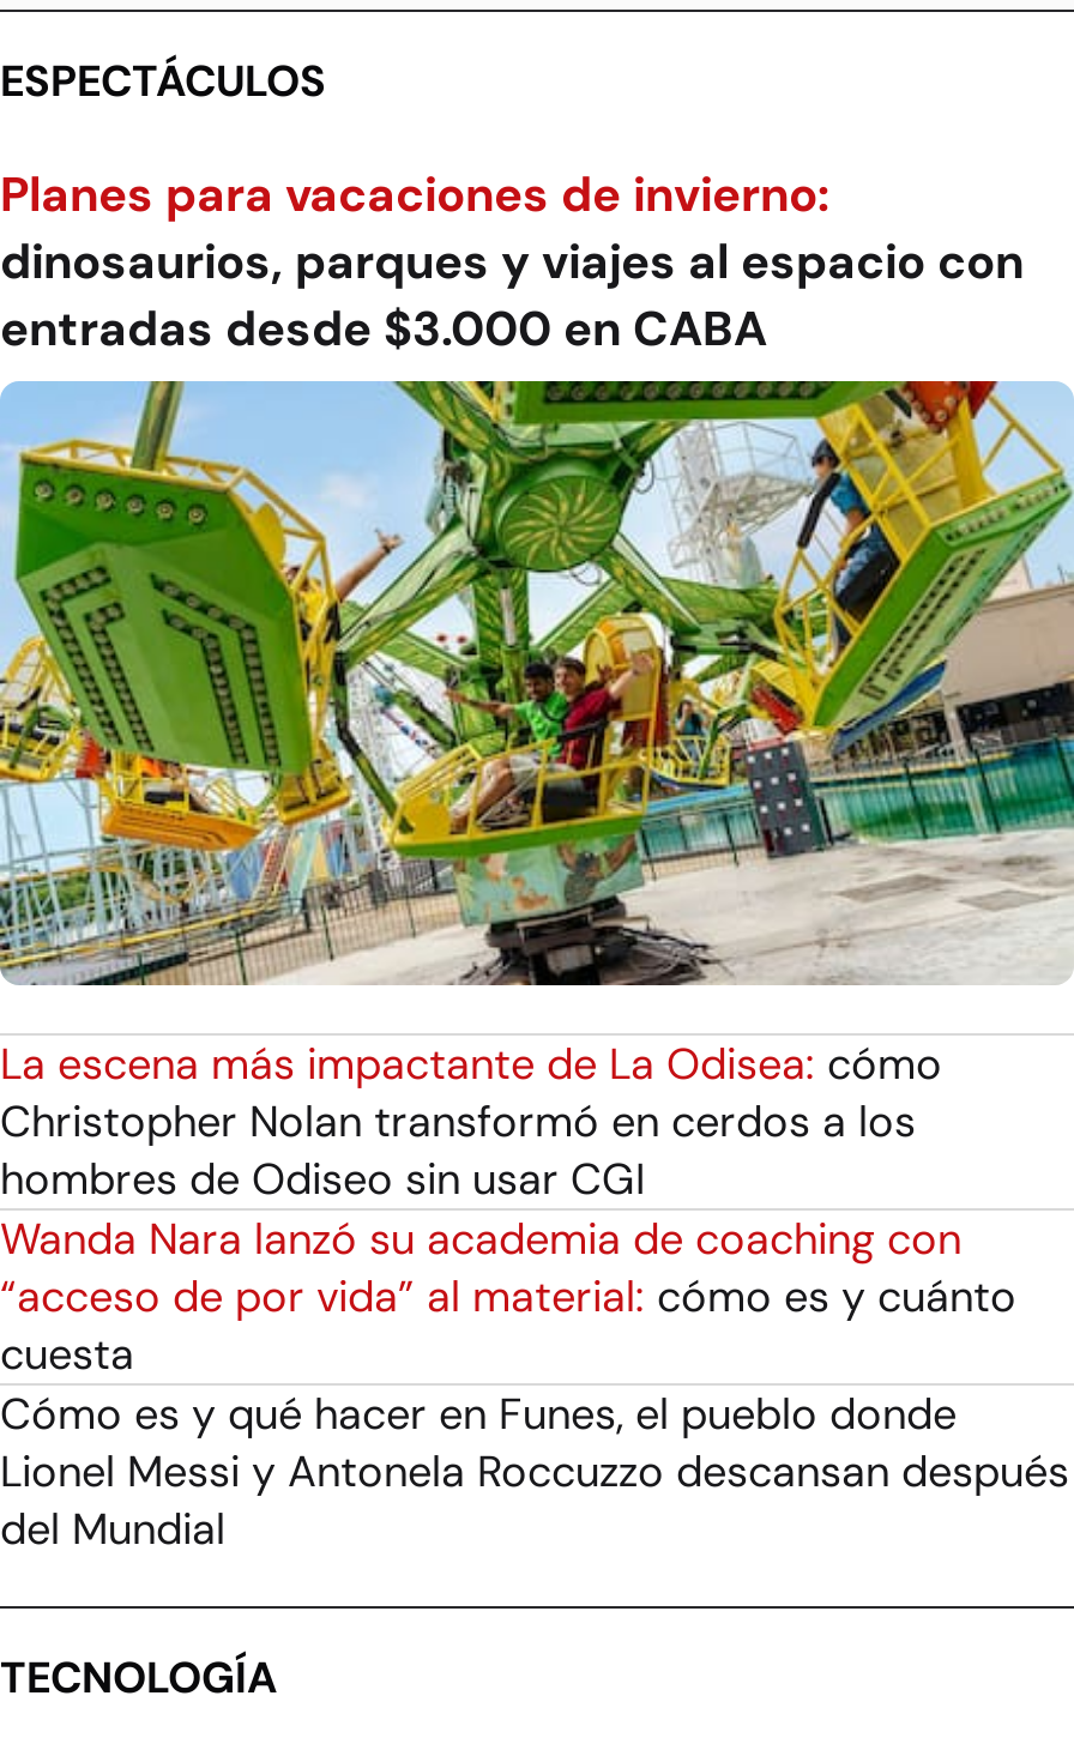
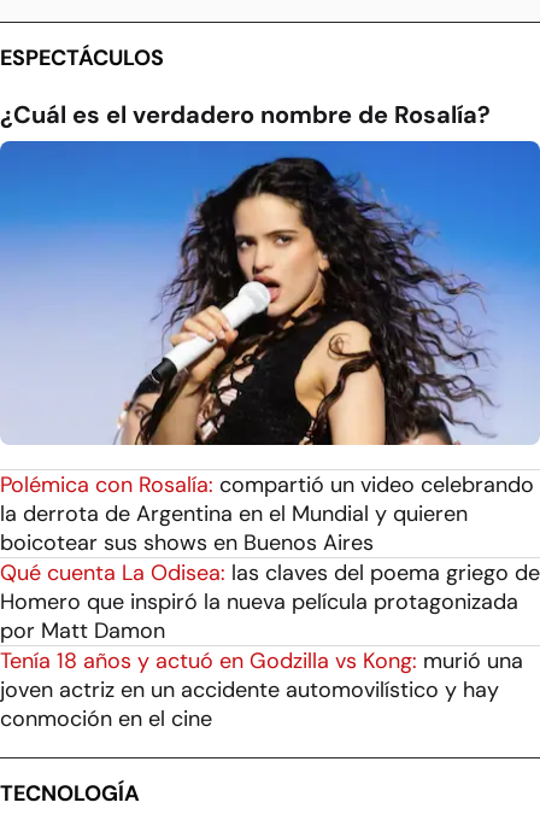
[0,162,1024,359] Planes para vacaciones de invierno: | dinosaurios, parques y viajes al espacio con | entradas desde $3.000 en CABA -> [0,99,491,130] ¿Cuál es el verdadero nombre de Rosalía?
[7,378,1067,883] [image] -> [4,141,536,446] [image]
[0,1035,1069,1557] La escena más impactante de La Odisea: cómo | Christopher Nolan transformó en cerdos a los | hombres de Odiseo sin usar CGI | Wanda Nara lanzó su academia de coaching con | “acceso de por vida” al material: cómo es y cuánto | cuesta | Cómo es y qué hacer en Funes, el pueblo donde | Lionel Messi y Antonela Roccuzzo descansan después | del Mundial -> [0,471,540,733] Polémica con Rosalía: compartió un video celebrando | la derrota de Argentina en el Mundial y quieren | boicotear sus shows en Buenos Aires | Qué cuenta La Odisea: las claves del poema griego de | Homero que inspiró la nueva película protagonizada | por Matt Damon | Tenía 18 años y actuó en Godzilla vs Kong: murió una | joven actriz en un accidente automovilístico y hay | conmoción en el cine

